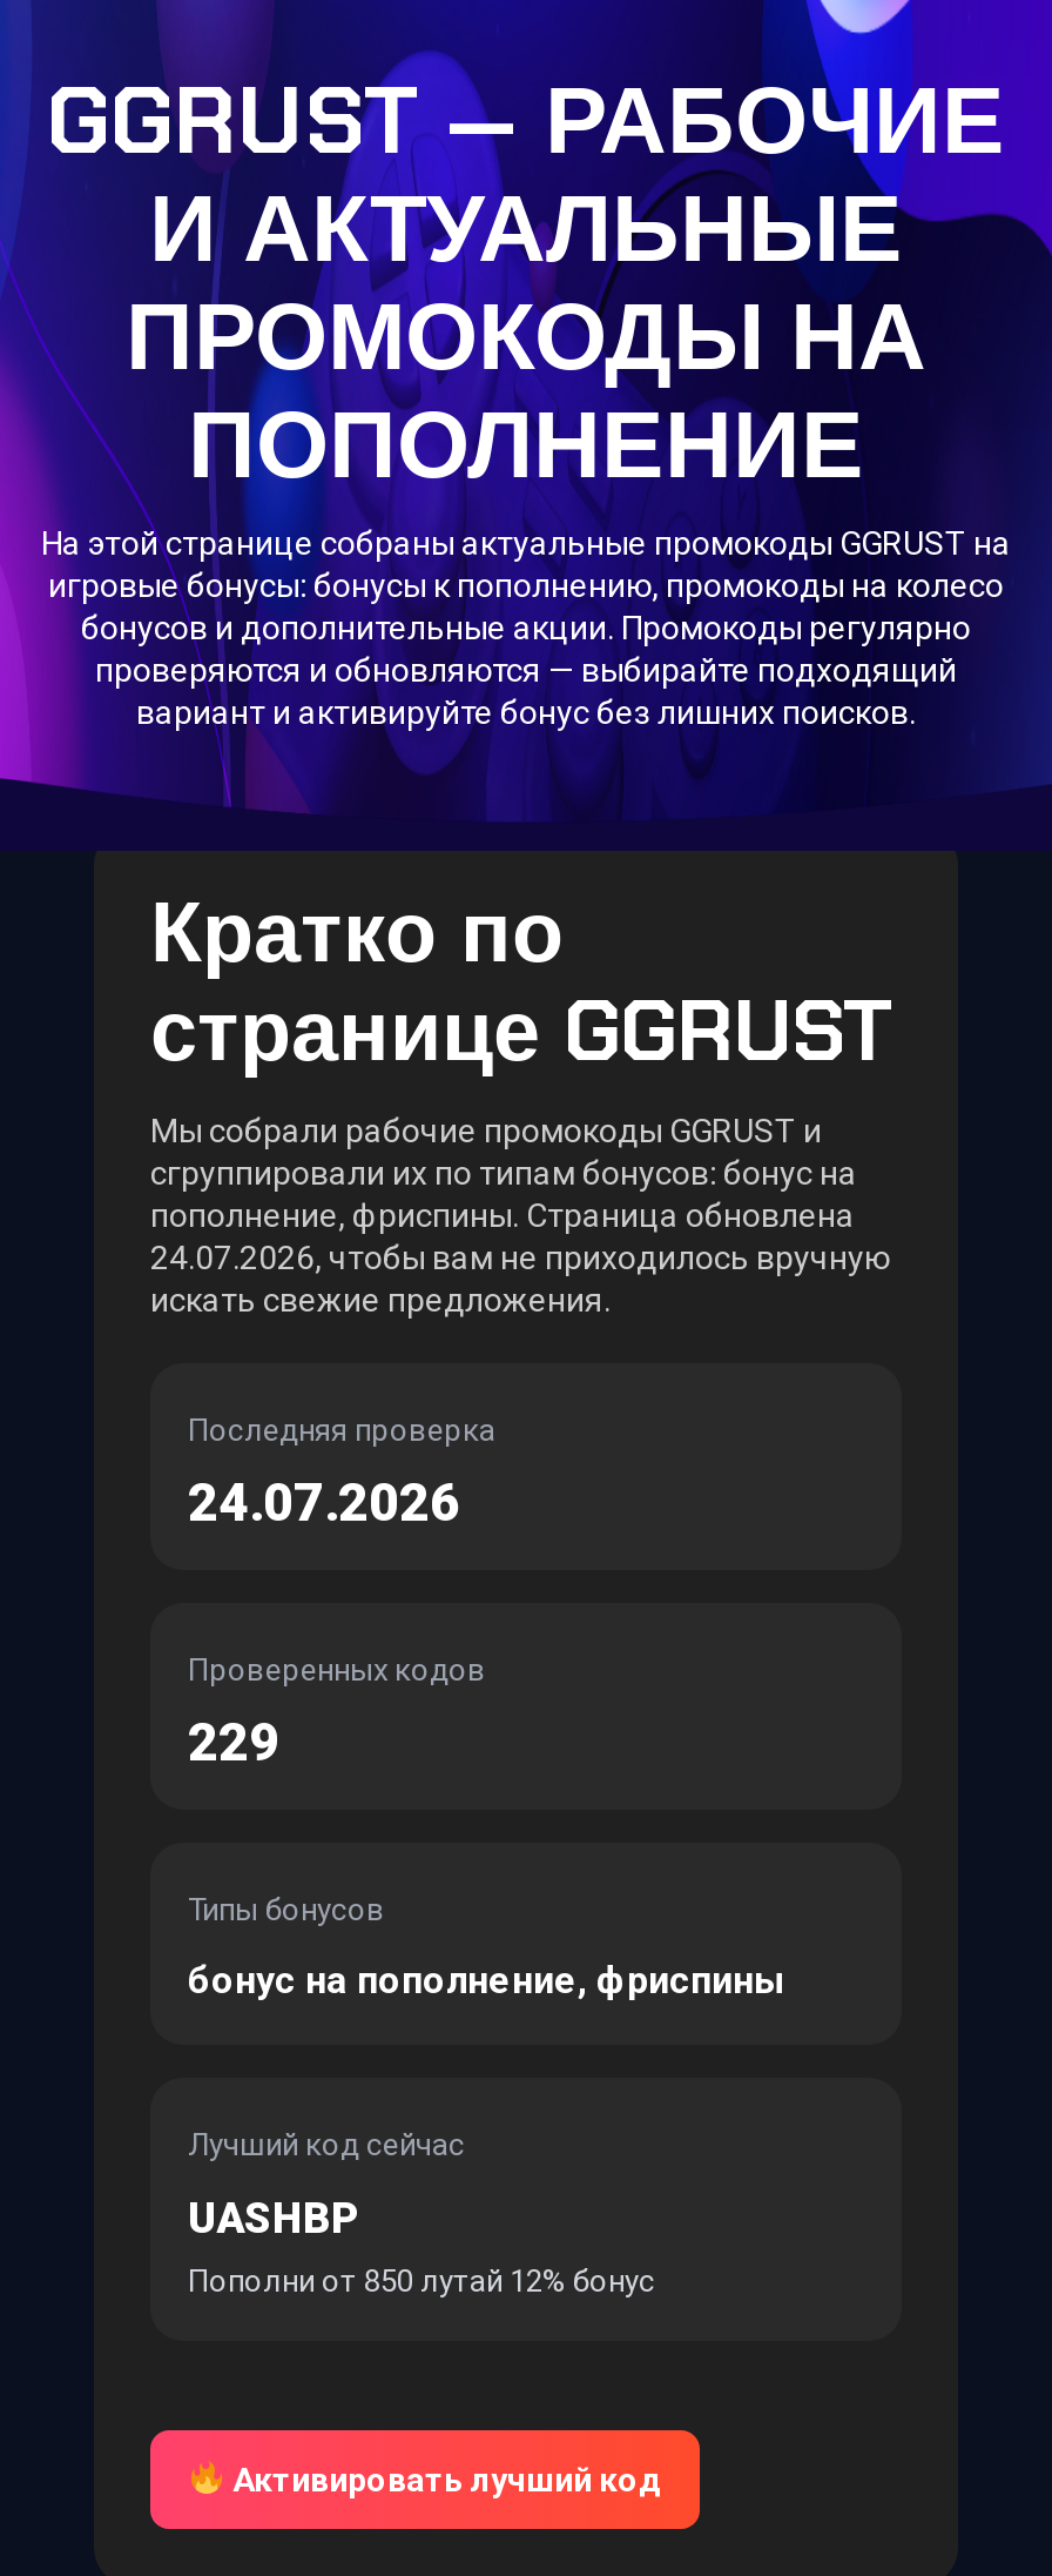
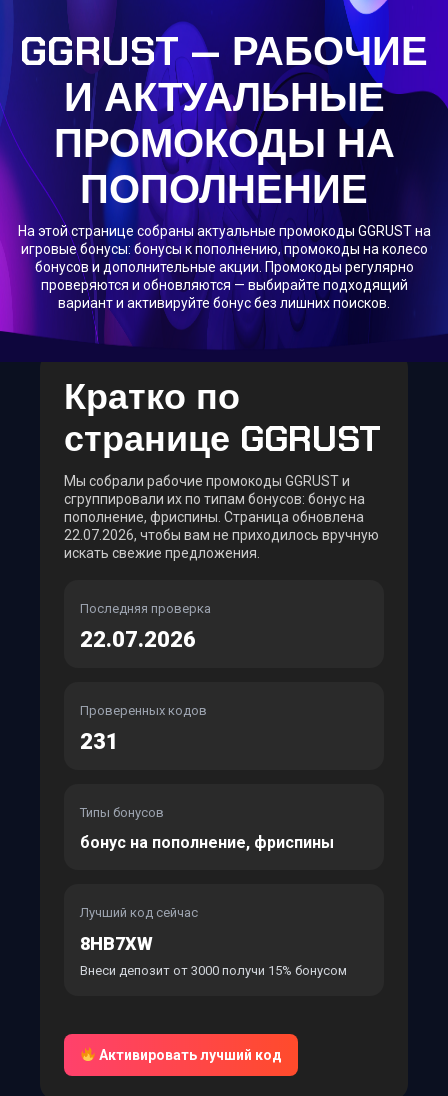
[150,1239,890,1276] 24.07.2026, чтобы вам не приходилось вручную -> [64,527,379,543] 22.07.2026, чтобы вам не приходилось вручную
[188,1474,460,1532] 24.07.2026 -> [80,627,196,652] 22.07.2026
[188,1713,279,1772] 229 -> [80,729,119,754] 231
[188,2193,655,2299] UASHBP | Пополни от 850 лутай 12% бонус -> [80,933,347,978] 8HB7XW | Внеси депозит от 3000 получи 15% бонусом

